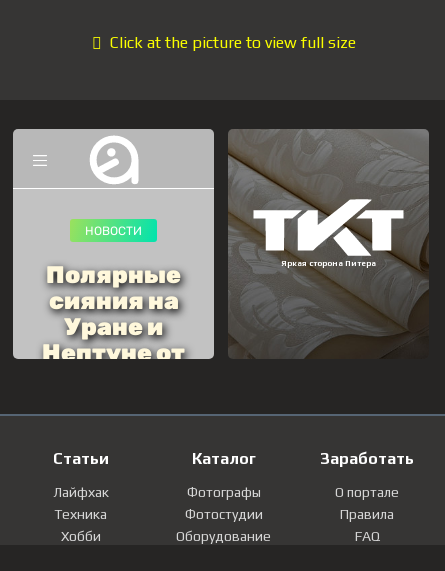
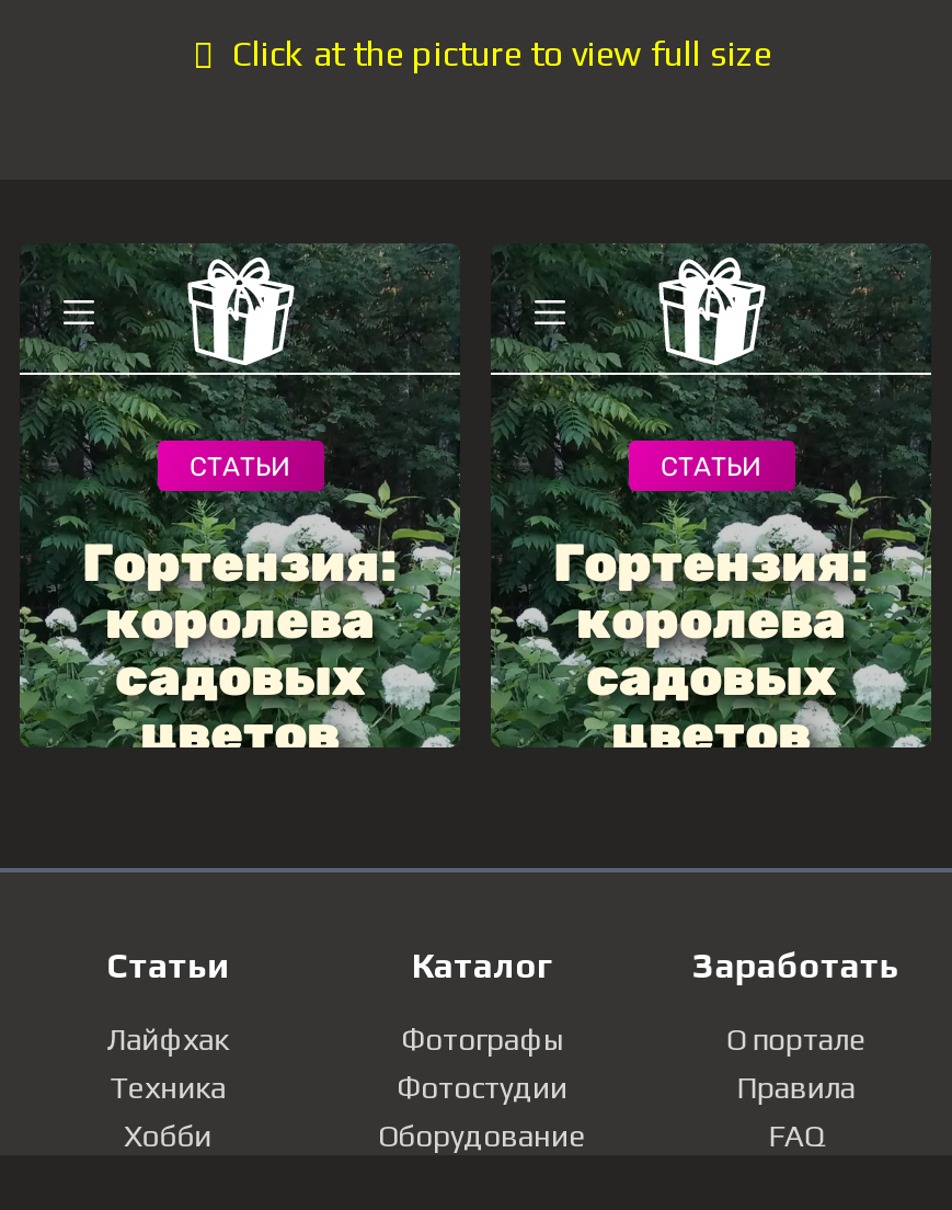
[12,128,215,360] [image] -> [20,243,460,747] [image]
[228,129,429,359] [image] -> [491,243,933,750] [image]

